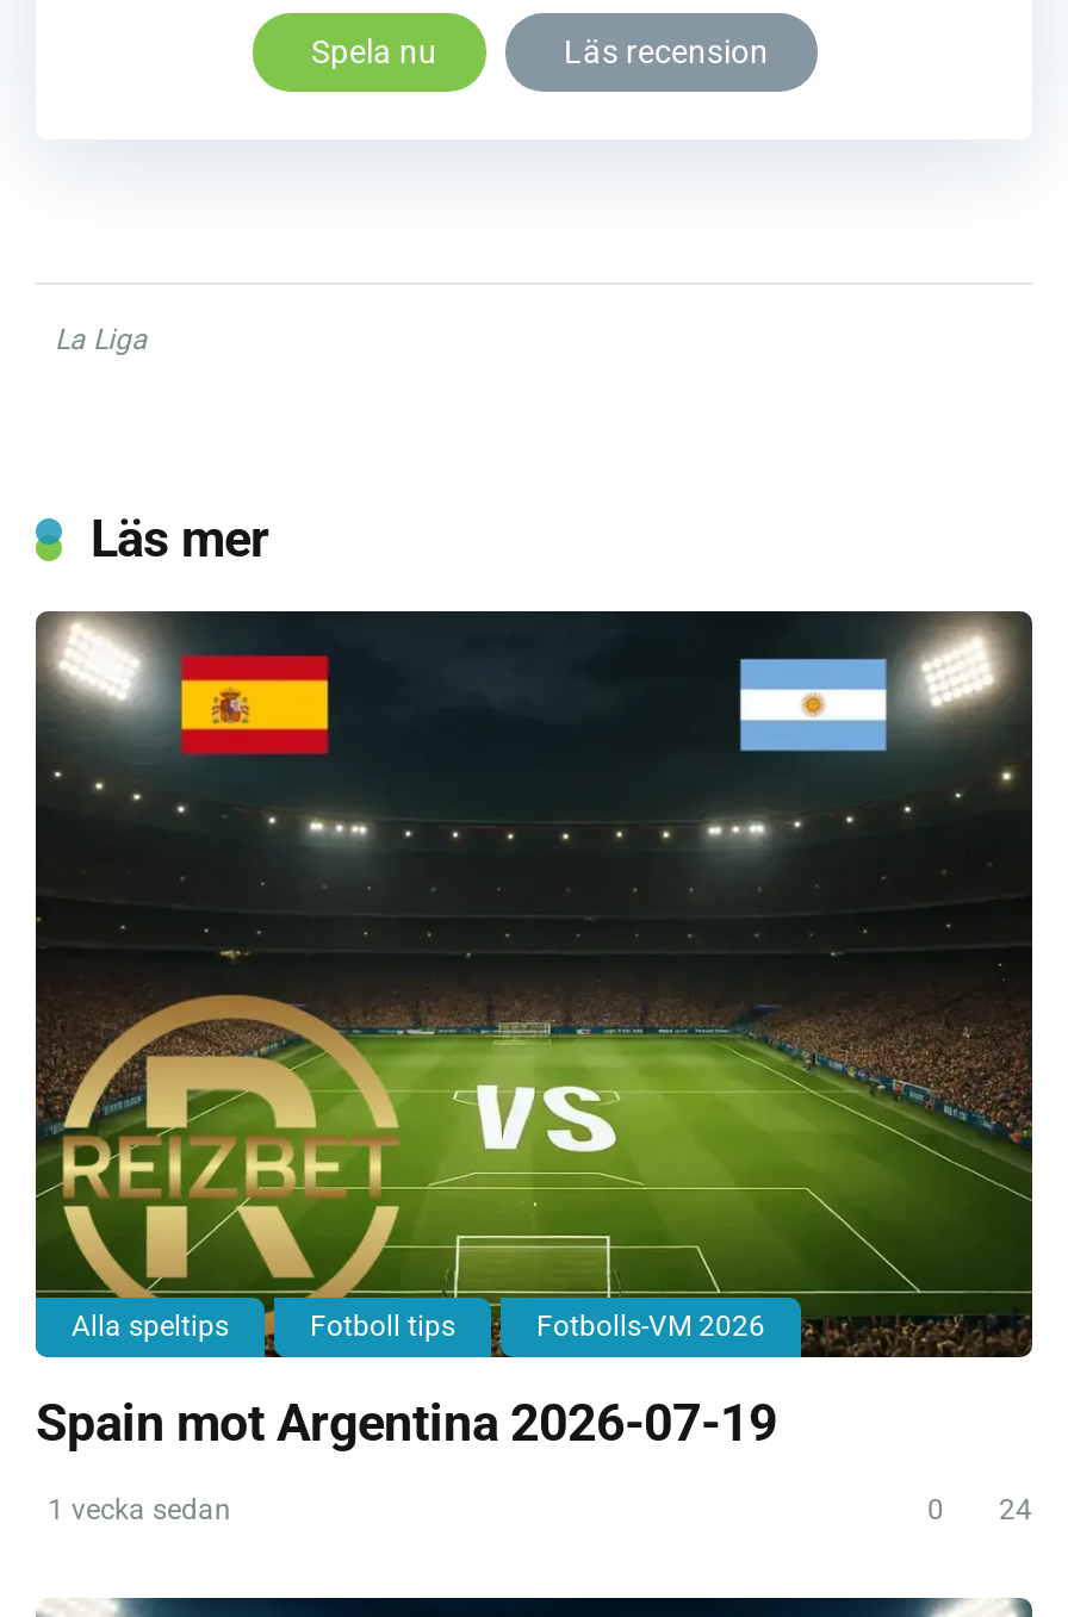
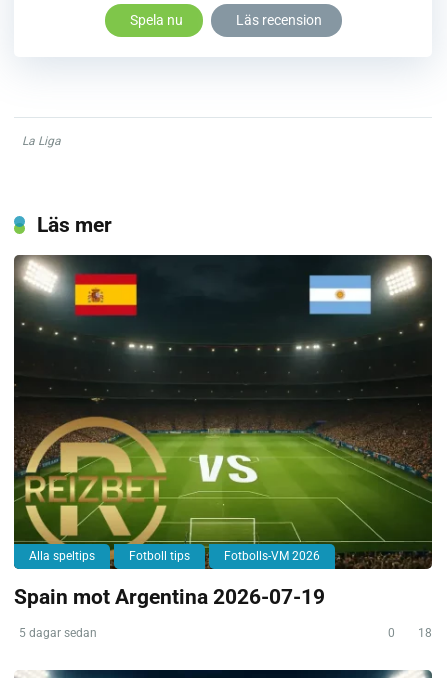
[48,1494,231,1527] 1 vecka sedan -> [19,626,97,640] 5 dagar sedan
[927,1494,1032,1527] 0 24 -> [388,626,432,640] 0 18

